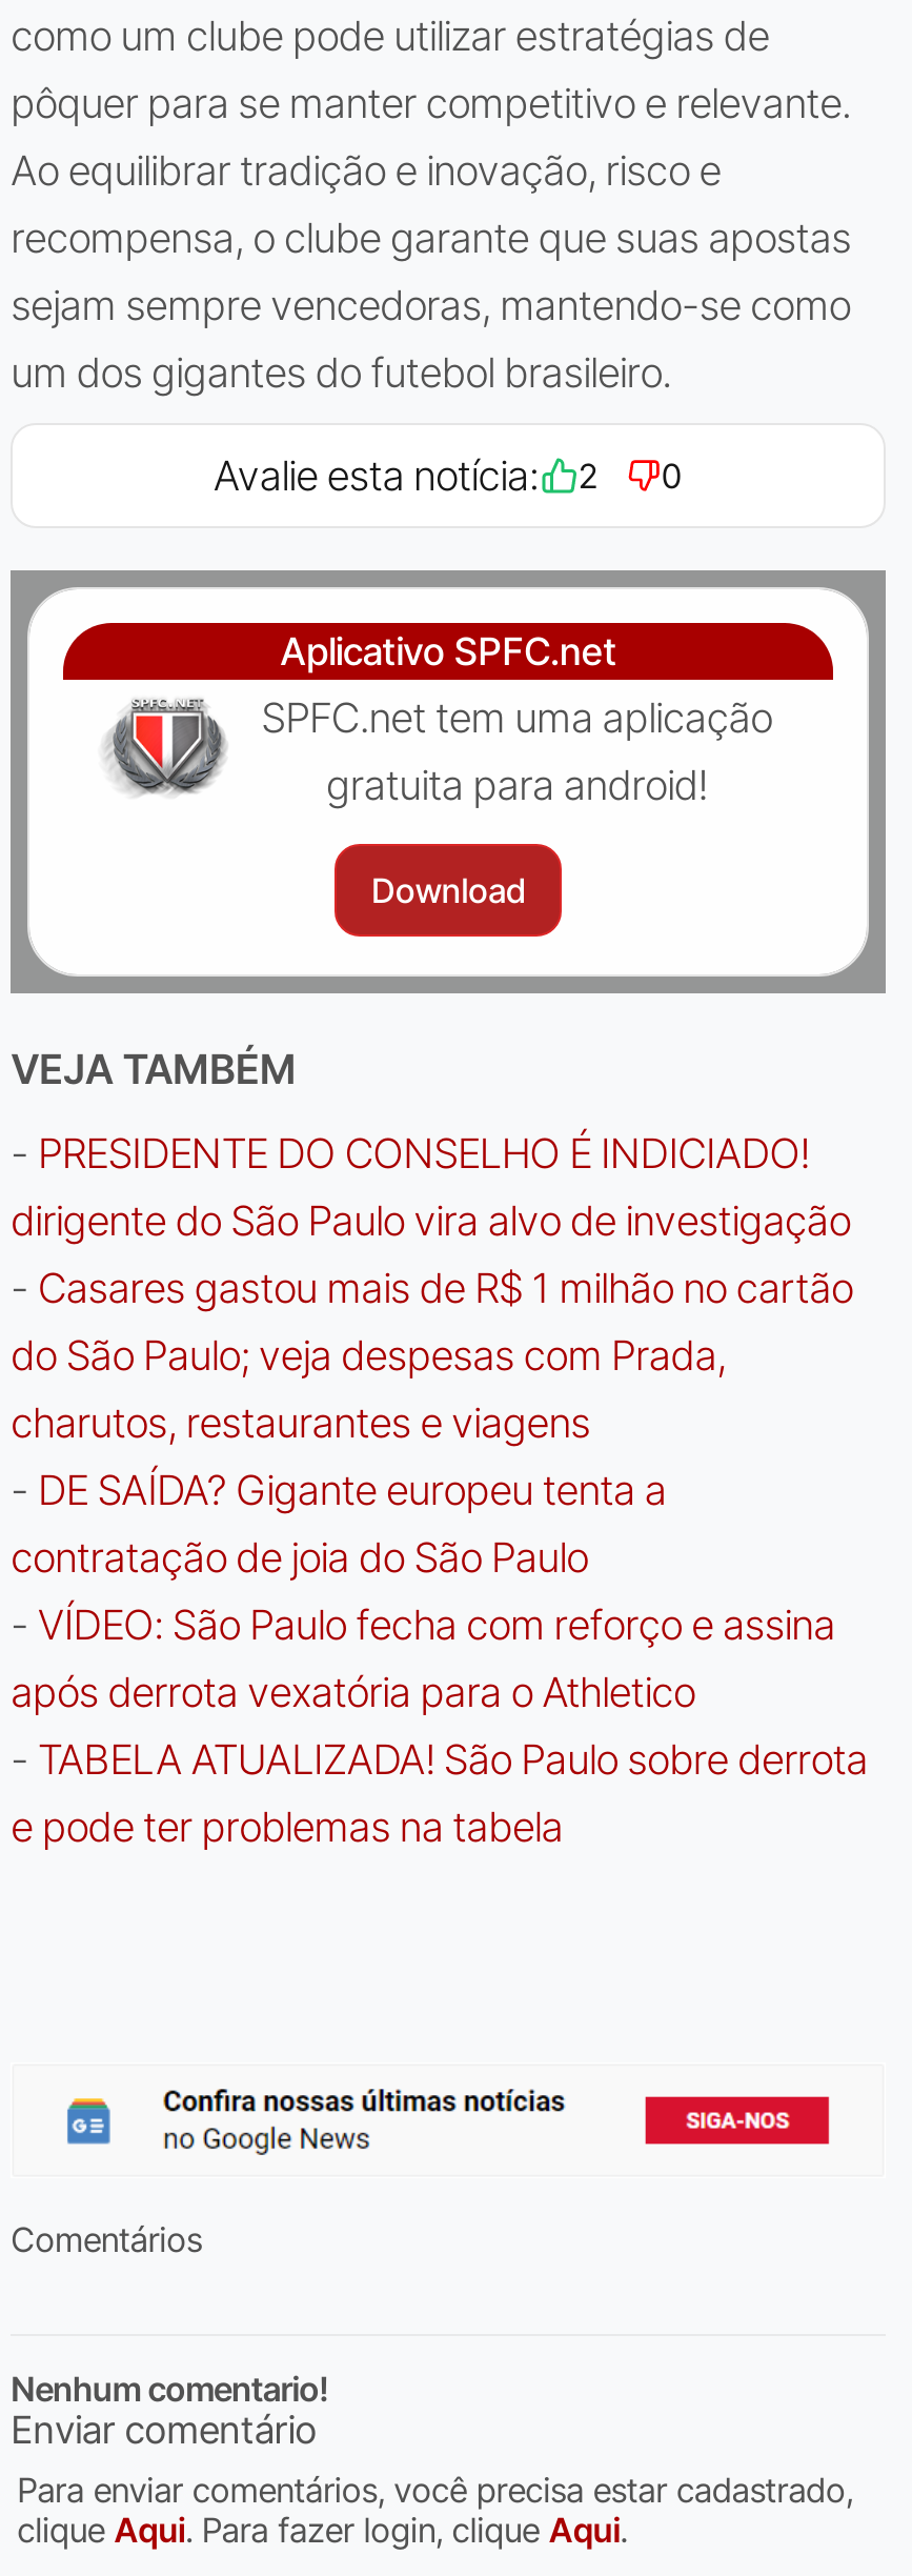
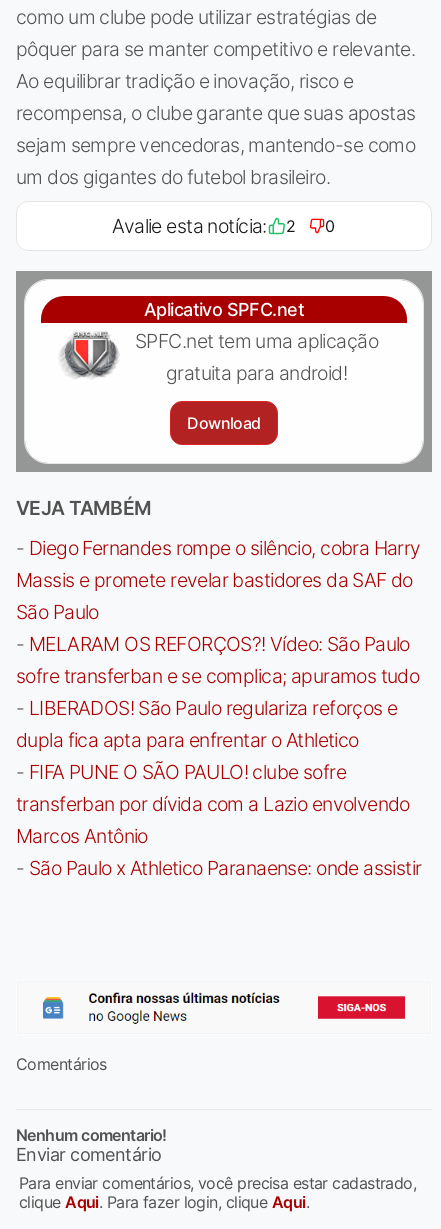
[11,1127,868,1851] - PRESIDENTE DO CONSELHO É INDICIADO! | dirigente do São Paulo vira alvo de investigação | - Casares gastou mais de R$ 1 milhão no cartão | do São Paulo; veja despesas com Prada, | charutos, restaurantes e viagens | - DE SAÍDA? Gigante europeu tenta a | contratação de joia do São Paulo | - VÍDEO: São Paulo fecha com reforço e assina | após derrota vexatória para o Athletico | - TABELA ATUALIZADA! São Paulo sobre derrota | e pode ter problemas na tabela -> [16,536,421,880] - Diego Fernandes rompe o silêncio, cobra Harry | Massis e promete revelar bastidores da SAF do | São Paulo | - MELARAM OS REFORÇOS?! Vídeo: São Paulo | sofre transferban e se complica; apuramos tudo | - LIBERADOS! São Paulo regulariza reforços e | dupla fica apta para enfrentar o Athletico | - FIFA PUNE O SÃO PAULO! clube sofre | transferban por dívida com a Lazio envolvendo | Marcos Antônio | - São Paulo x Athletico Paranaense: onde assistir

